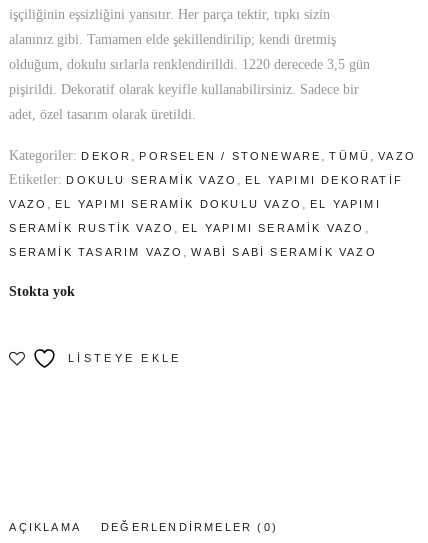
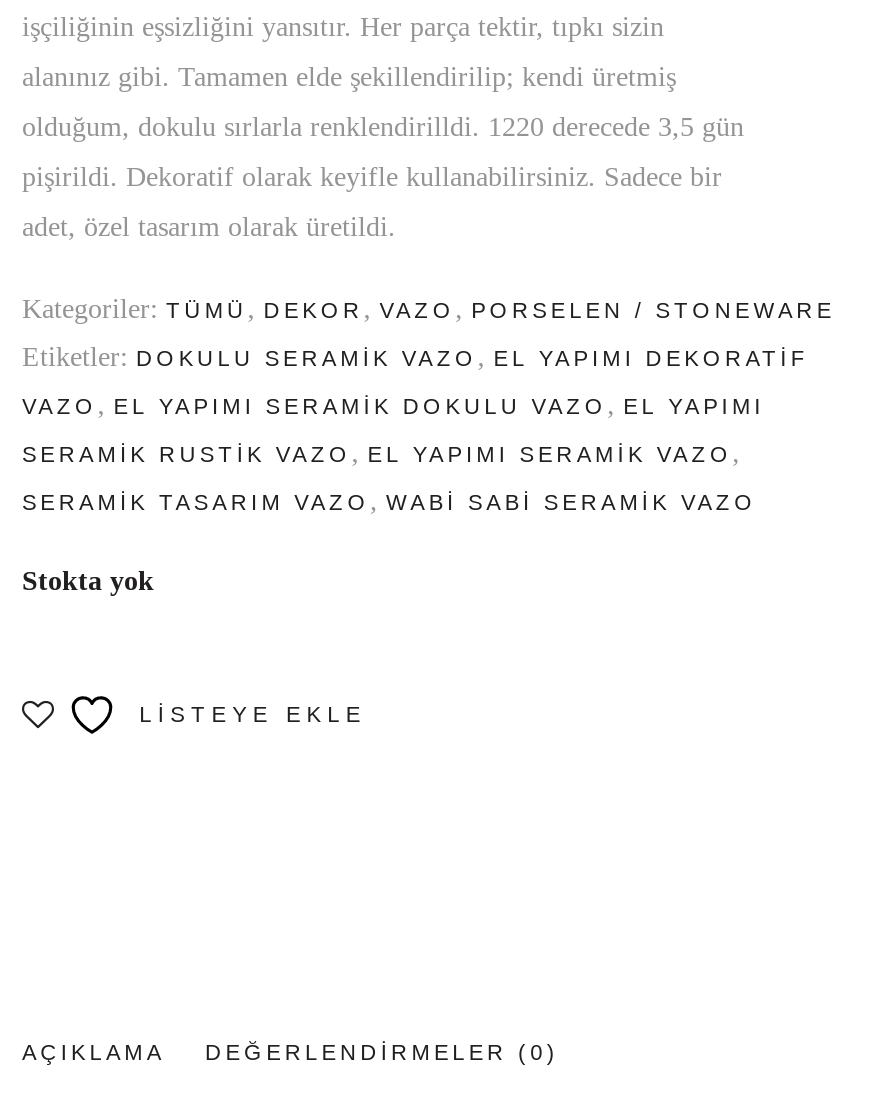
[9,148,416,163] Kategoriler: DEKOR, PORSELEN / STONEWARE, TÜMÜ, VAZO -> [22,294,835,324] Kategoriler: TÜMÜ, DEKOR, VAZO, PORSELEN / STONEWARE

